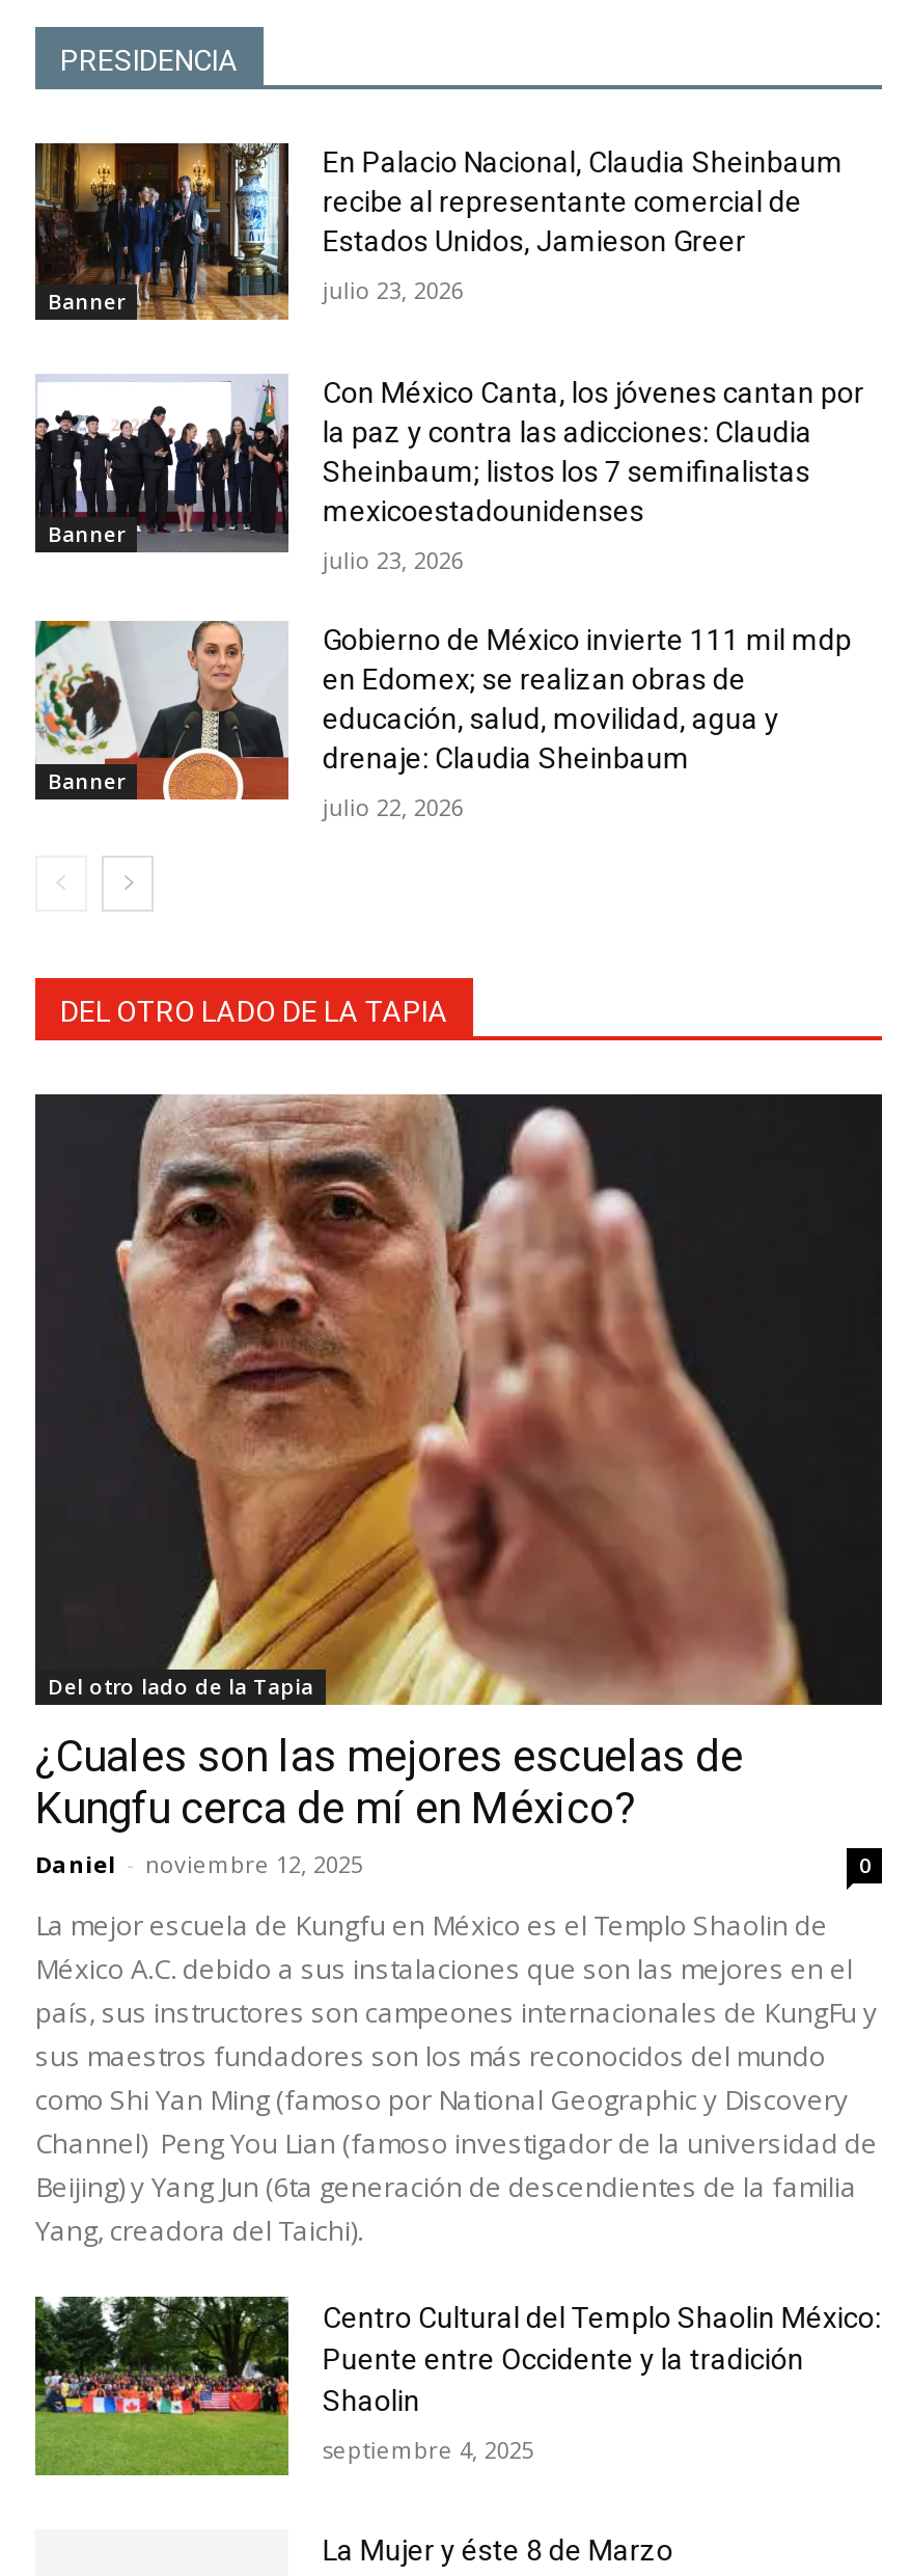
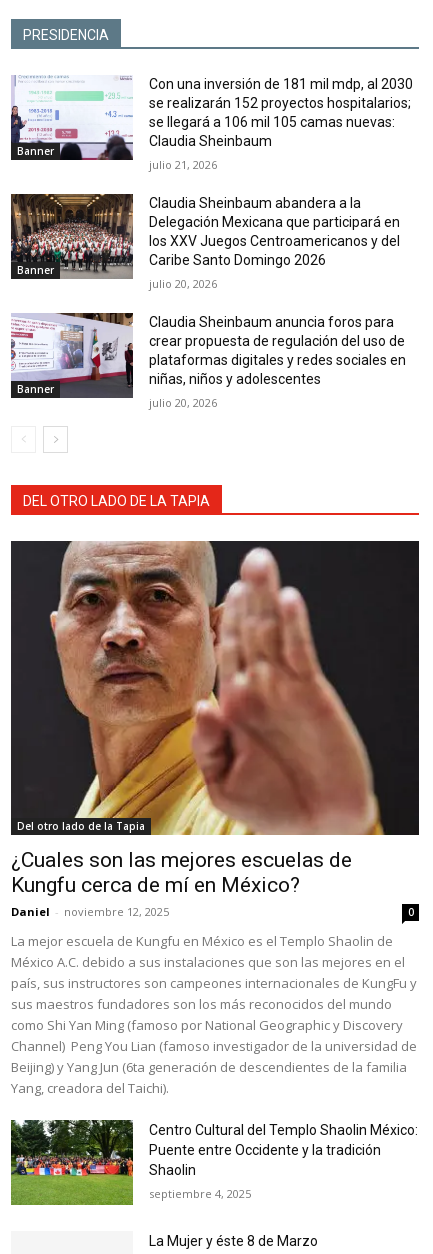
[33,141,843,322] [image] | En Palacio Nacional, Claudia Sheinbaum | recibe al representante comercial de | Estados Unidos, Jamieson Greer -> [10,75,413,161] [image] | Con una inversión de 181 mil mdp, al 2030 | se realizarán 152 proyectos hospitalarios; | se llegará a 106 mil 105 camas nuevas: | Claudia Sheinbaum
[322,274,464,305] julio 23, 2026 -> [149,157,217,172] julio 21, 2026
[35,376,864,550] [image] | Con México Canta, los jóvenes cantan por | la paz y contra las adicciones: Claudia | Sheinbaum; listos los 7 semifinalistas | mexicoestadounidenses -> [10,193,400,279] [image] | Claudia Sheinbaum abandera a la | Delegación Mexicana que participará en | los XXV Juegos Centroamericanos y del | Caribe Santo Domingo 2026
[322,545,464,576] julio 23, 2026 -> [149,276,217,291] julio 20, 2026
[33,619,852,802] [image] | Gobierno de México invierte 111 mil mdp | en Edomex; se realizan obras de | educación, salud, movilidad, agua y | drenaje: Claudia Sheinbaum -> [11,312,406,399] [image] | Claudia Sheinbaum anuncia foros para | crear propuesta de regulación del uso de | plataformas digitales y redes sociales en | niñas, niños y adolescentes
[322,792,464,823] julio 22, 2026 -> [149,395,217,410] julio 20, 2026

